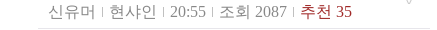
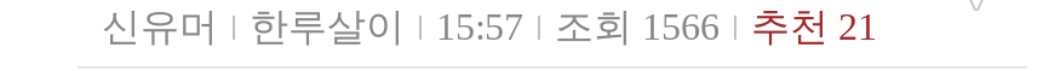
[109,3,352,20] 현샤인 | 20:55 | 조회 2087 | 추천 35 -> [250,6,877,47] 한루살이 | 15:57 | 조회 1566 | 추천 21

